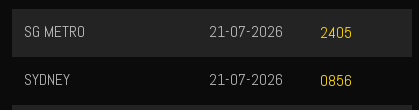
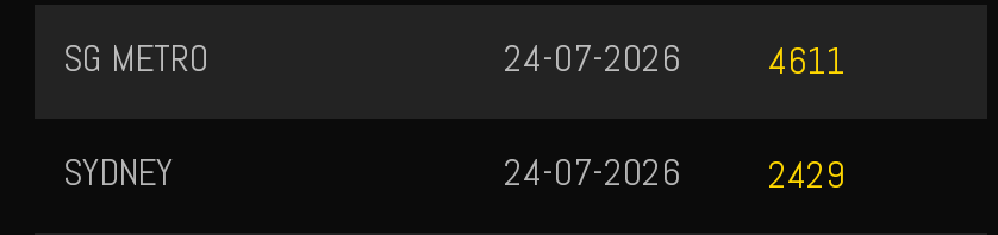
[209,22,283,42] 21-07-2026 -> [504,36,680,83] 24-07-2026
[320,23,352,43] 2405 -> [768,37,844,85] 4611
[209,70,283,90] 21-07-2026 -> [504,150,680,197] 24-07-2026
[320,71,352,91] 0856 -> [768,151,844,198] 2429

